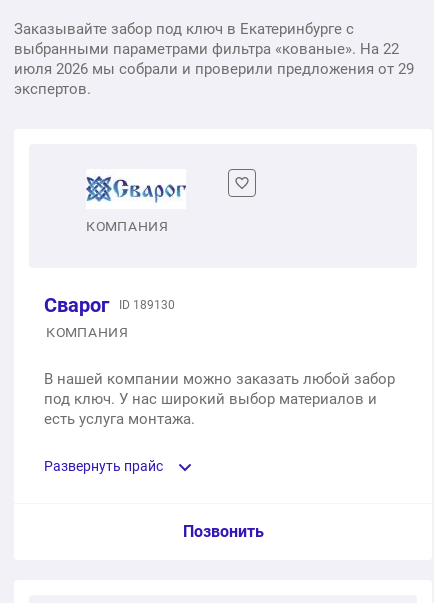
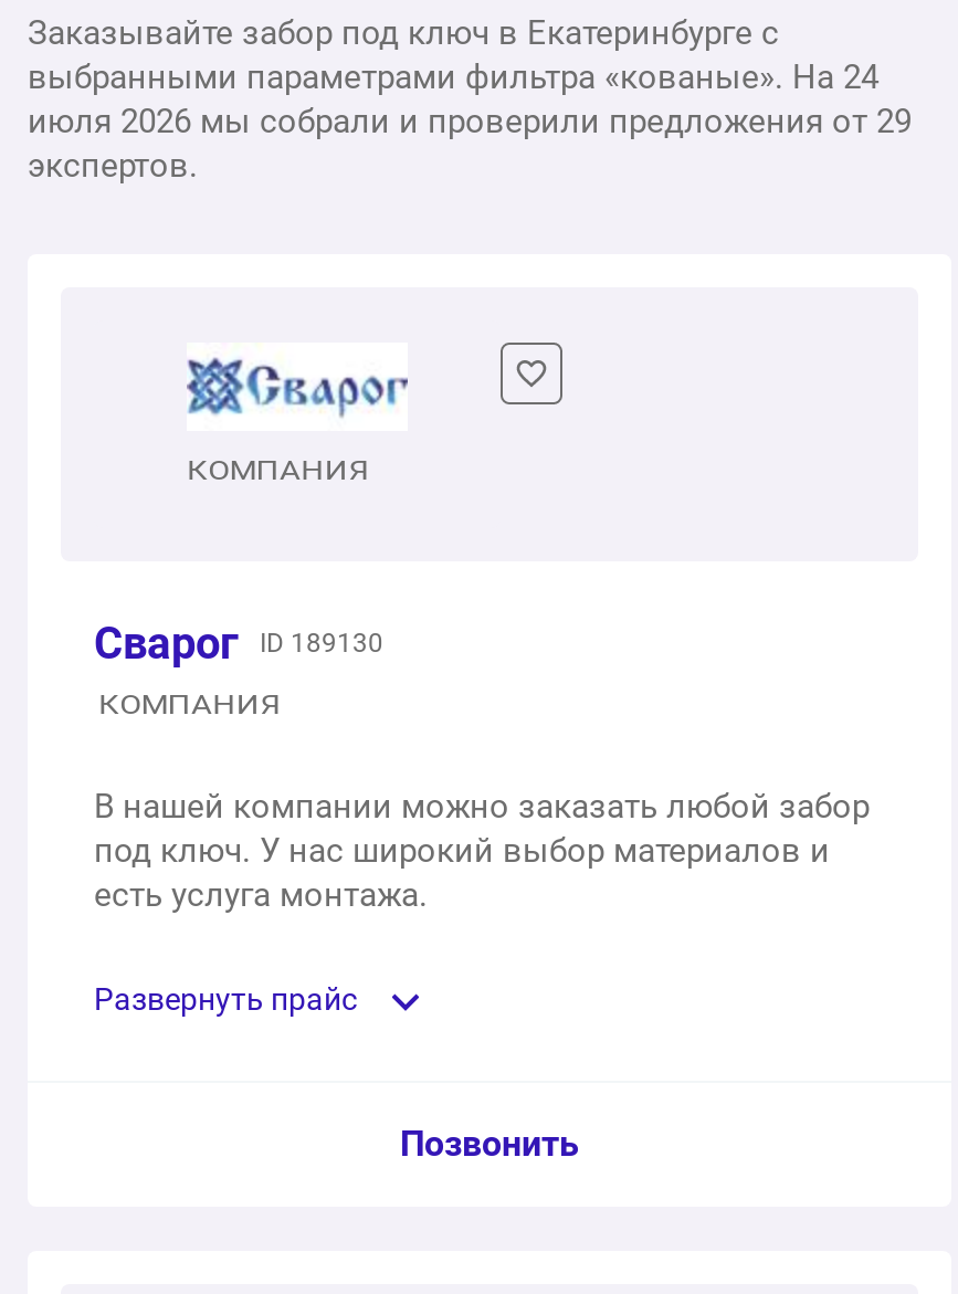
[14,40,399,58] выбранными параметрами фильтра «кованые». На 22 -> [28,57,878,97] выбранными параметрами фильтра «кованые». На 24

